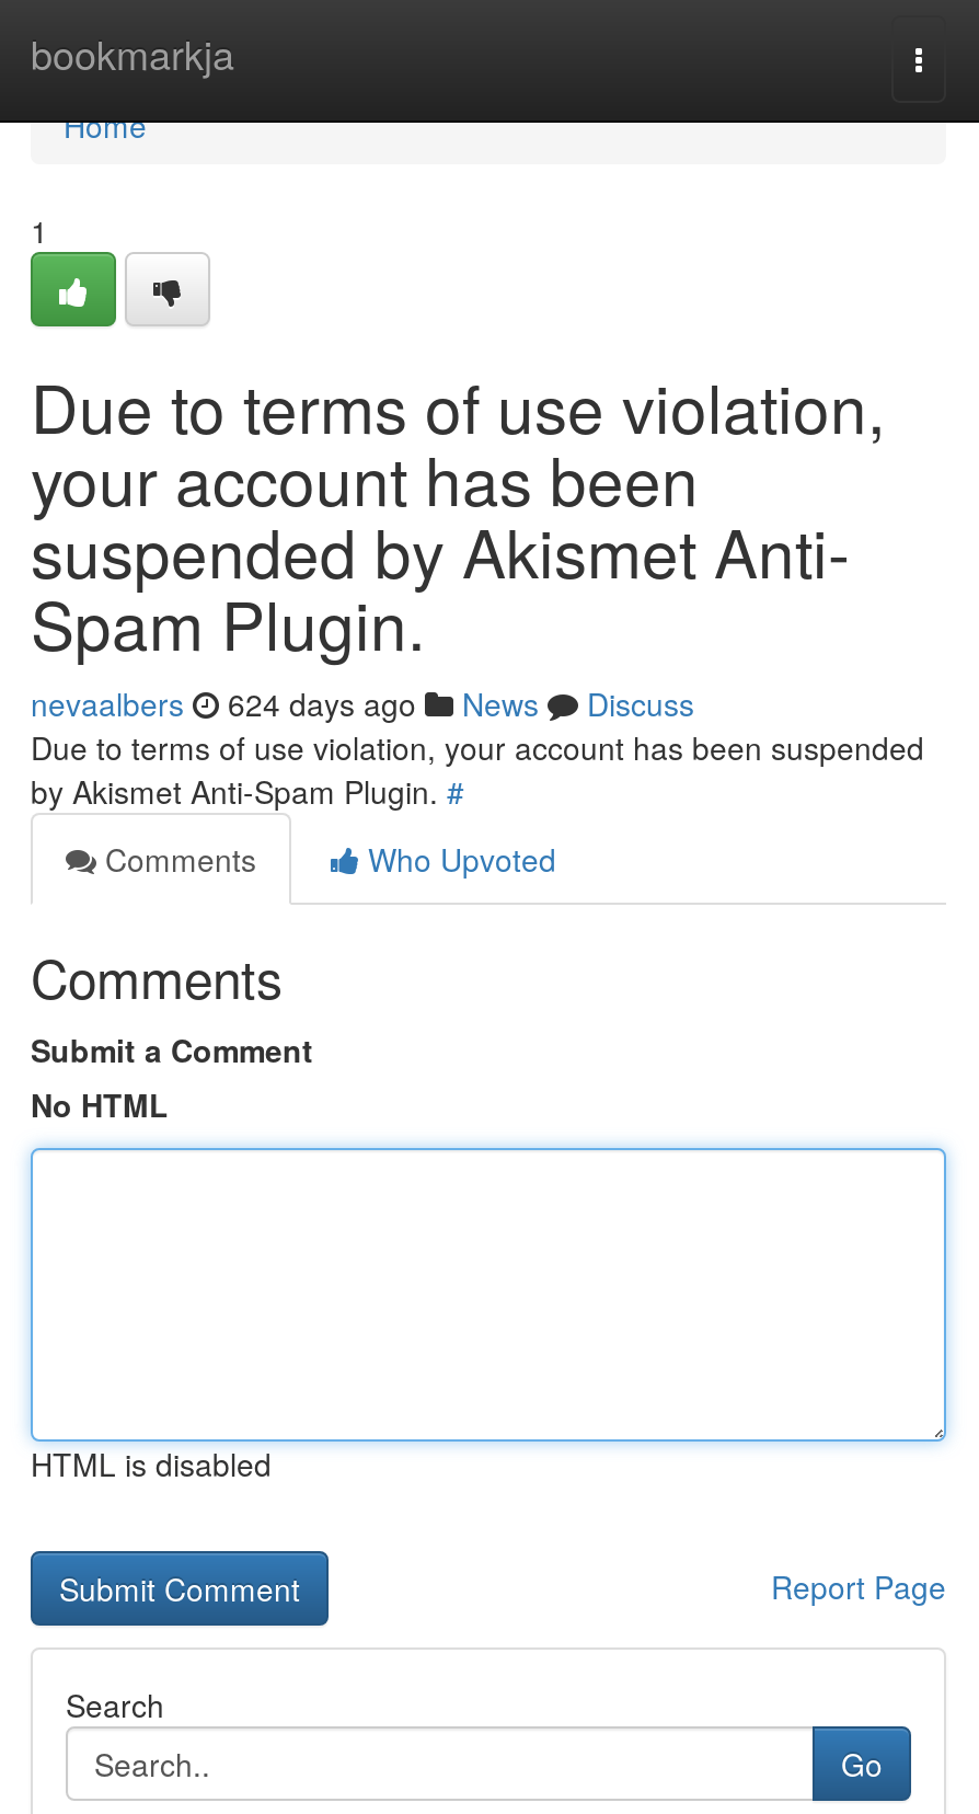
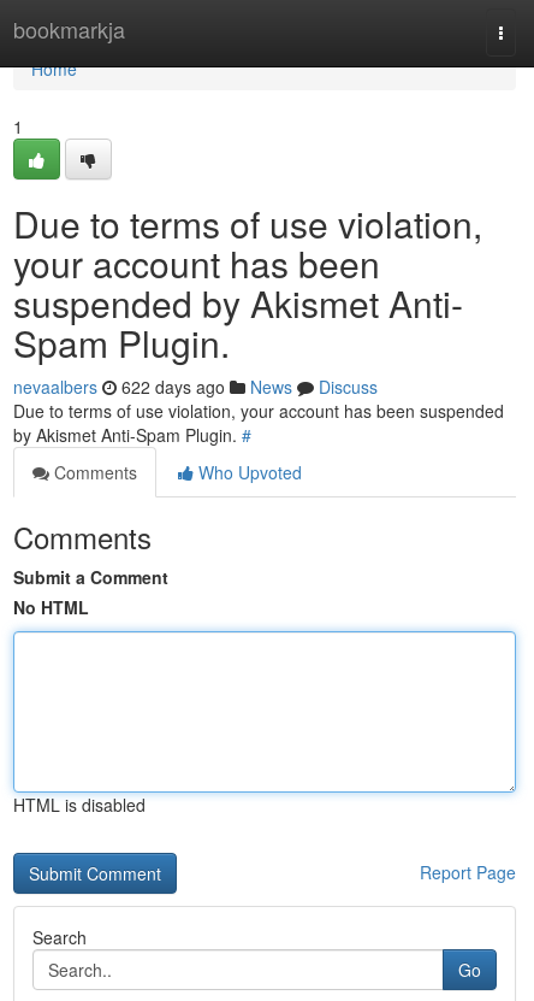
[31,681,694,725] nevaalbers 624 days ago News Discuss -> [13,375,378,399] nevaalbers 622 days ago News Discuss

